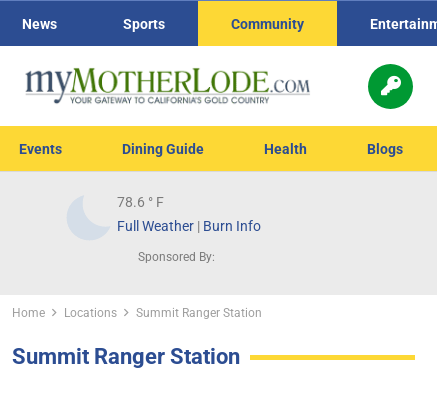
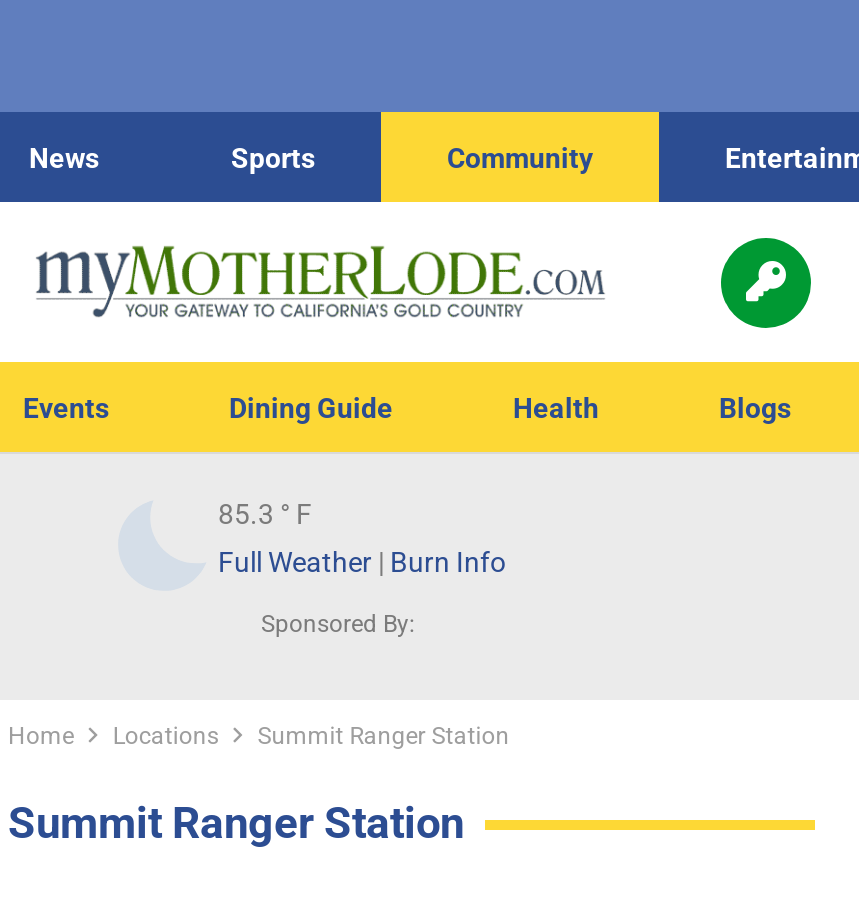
[116,194,163,210] 78.6 ° F -> [218,498,312,530] 85.3 ° F

